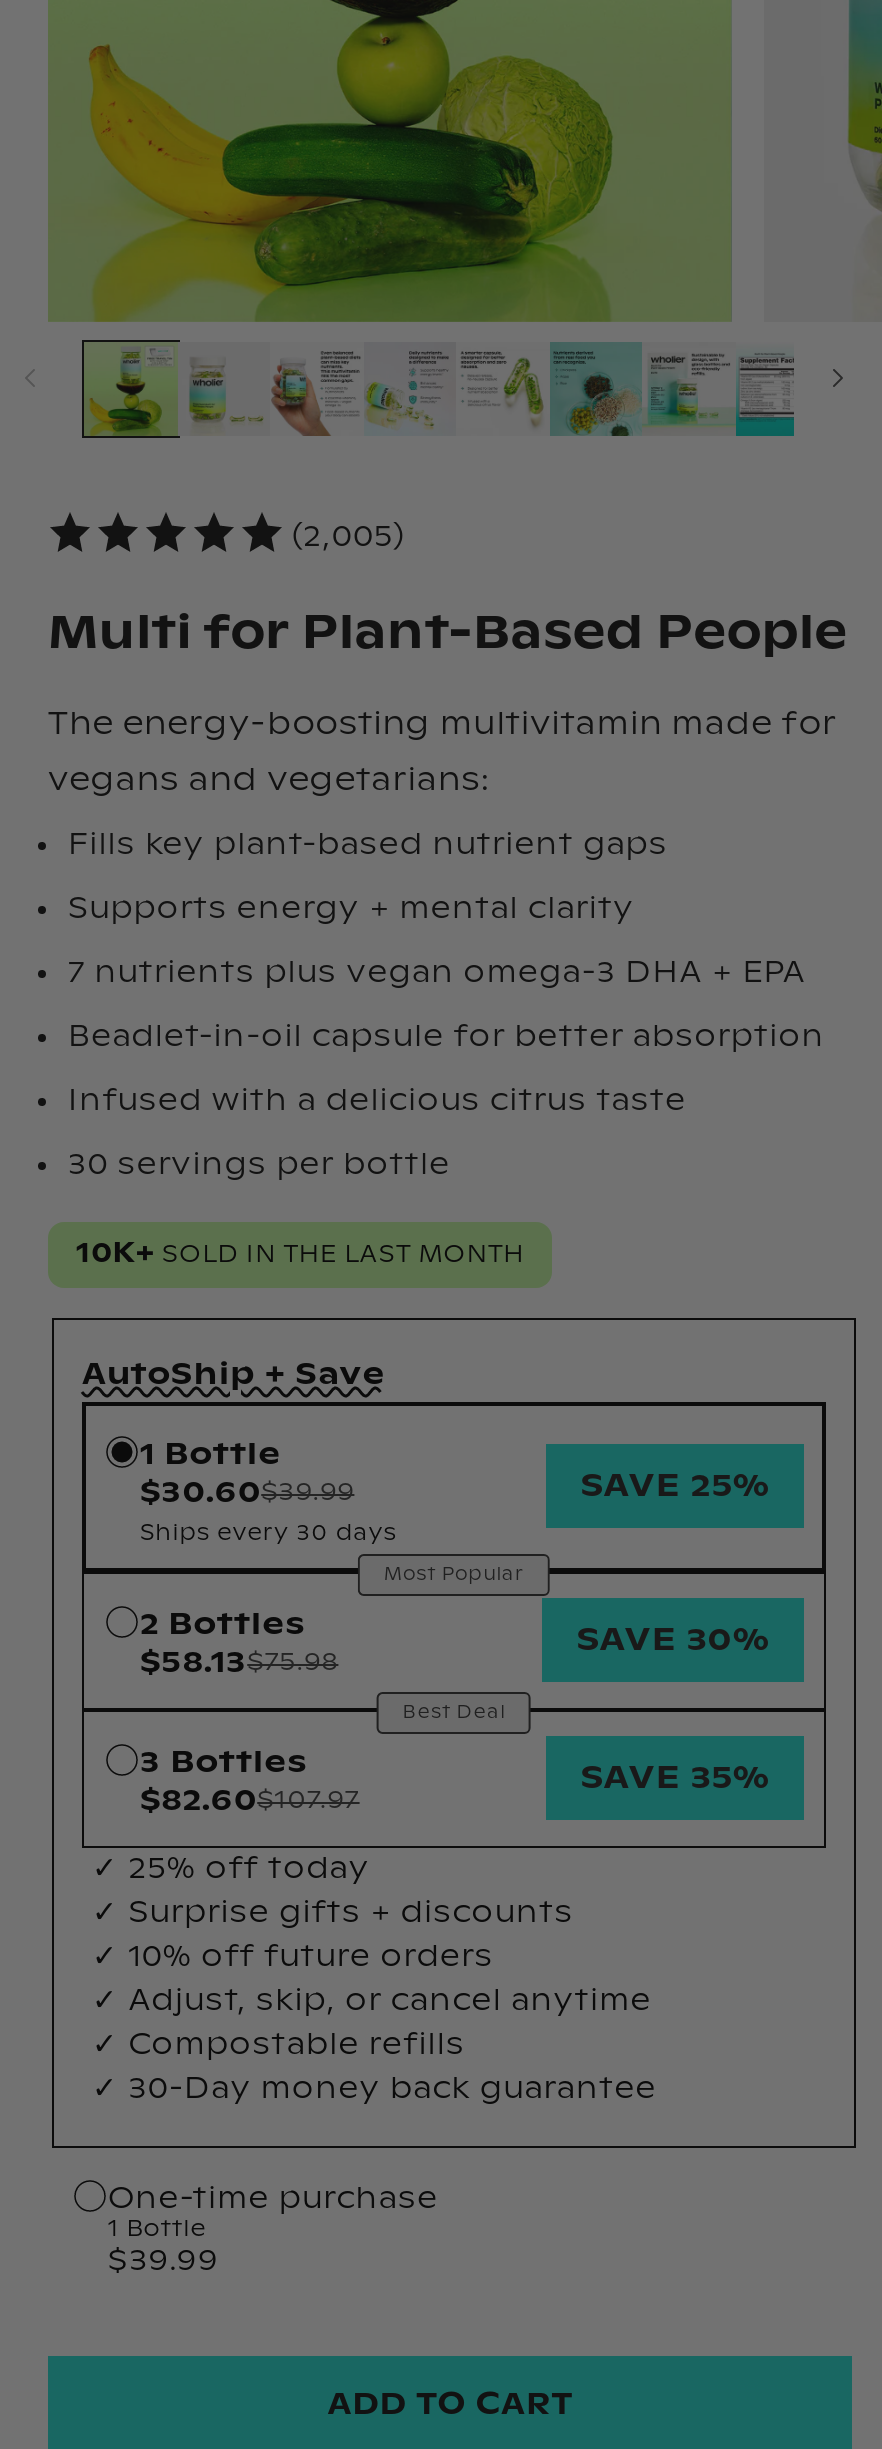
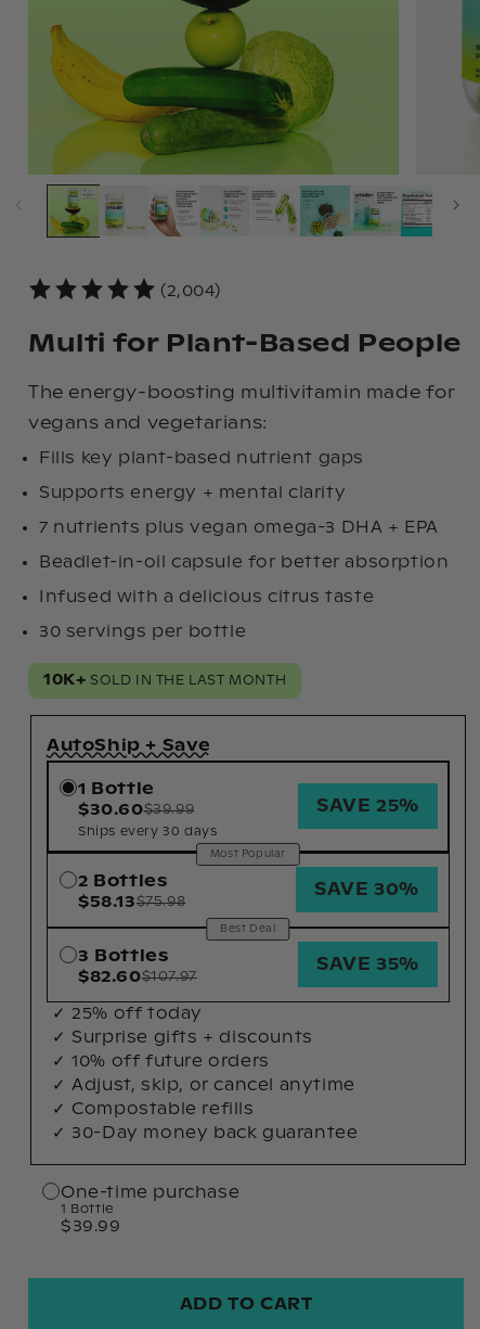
[292,522,404,552] (2,005) -> [160,283,220,299] (2,004)

